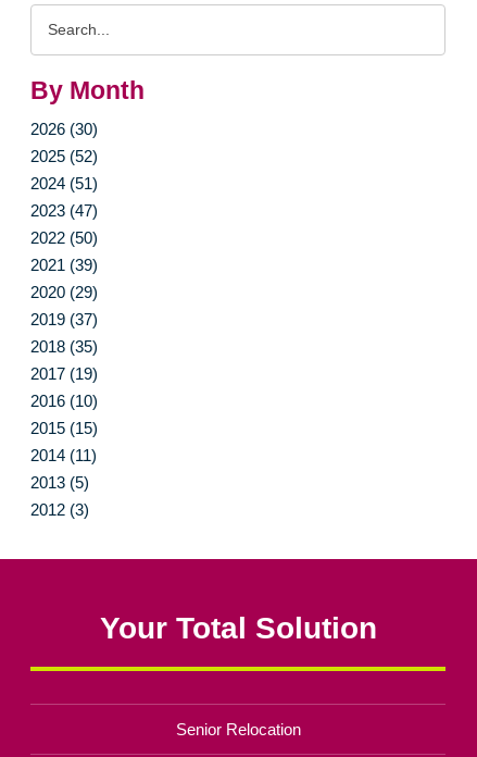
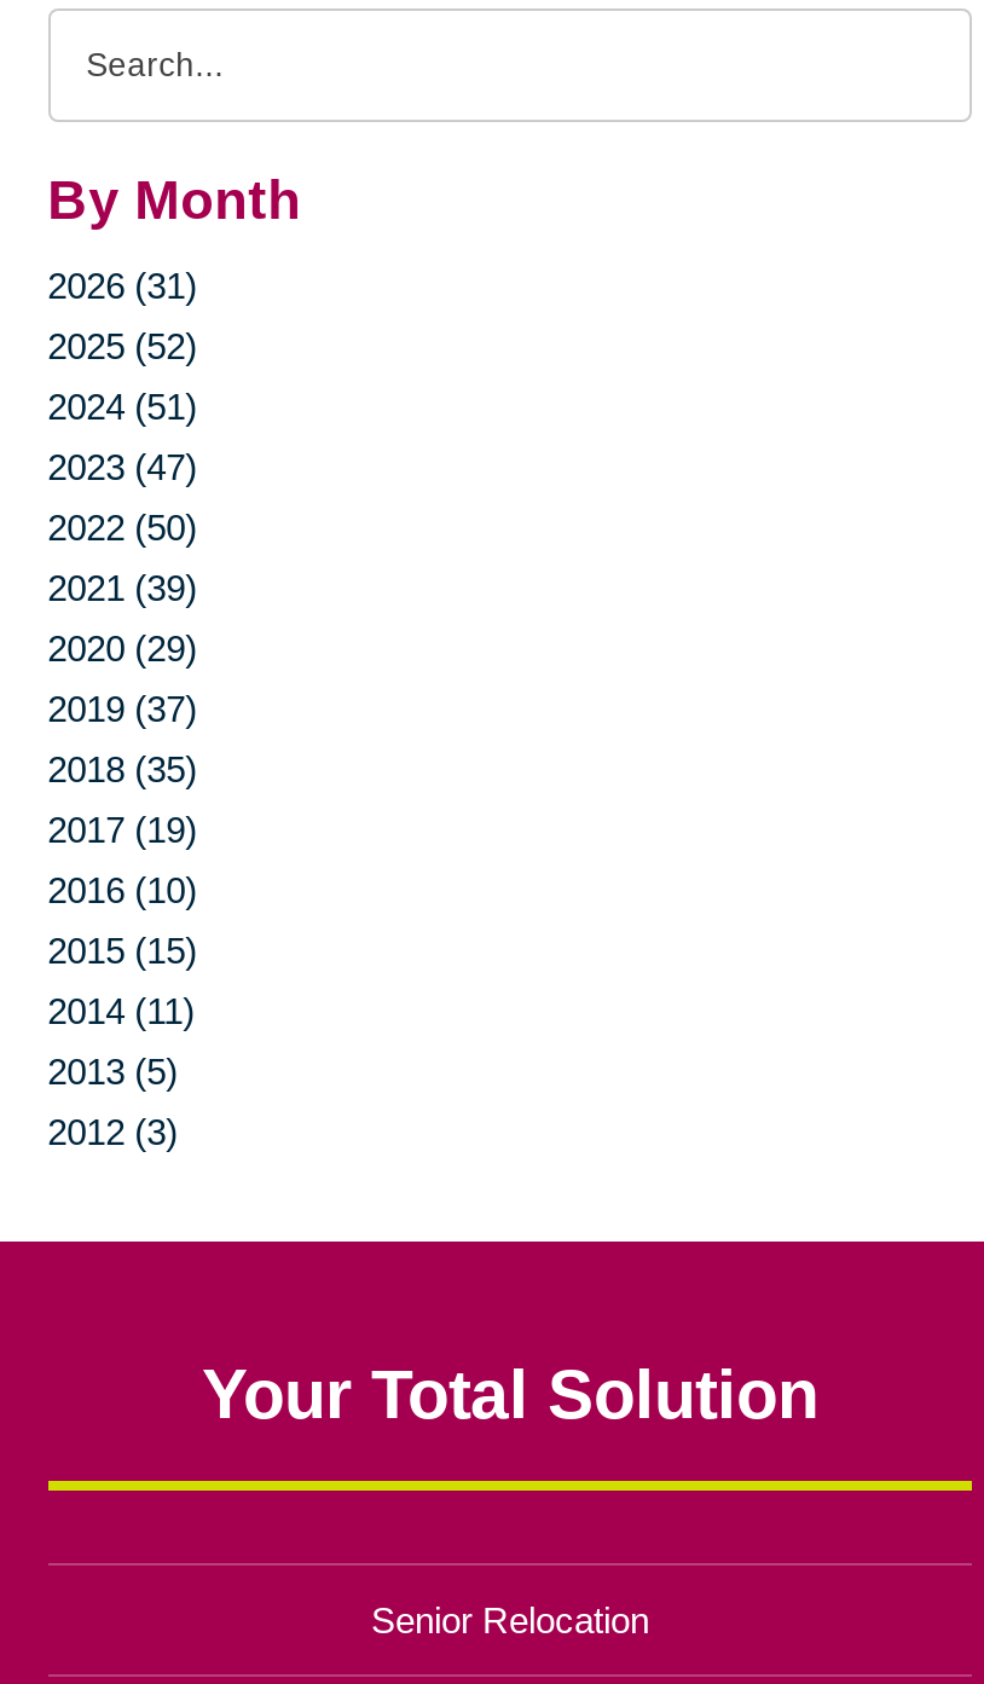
[30,120,97,138] 2026 (30) -> [48,265,198,306] 2026 (31)

